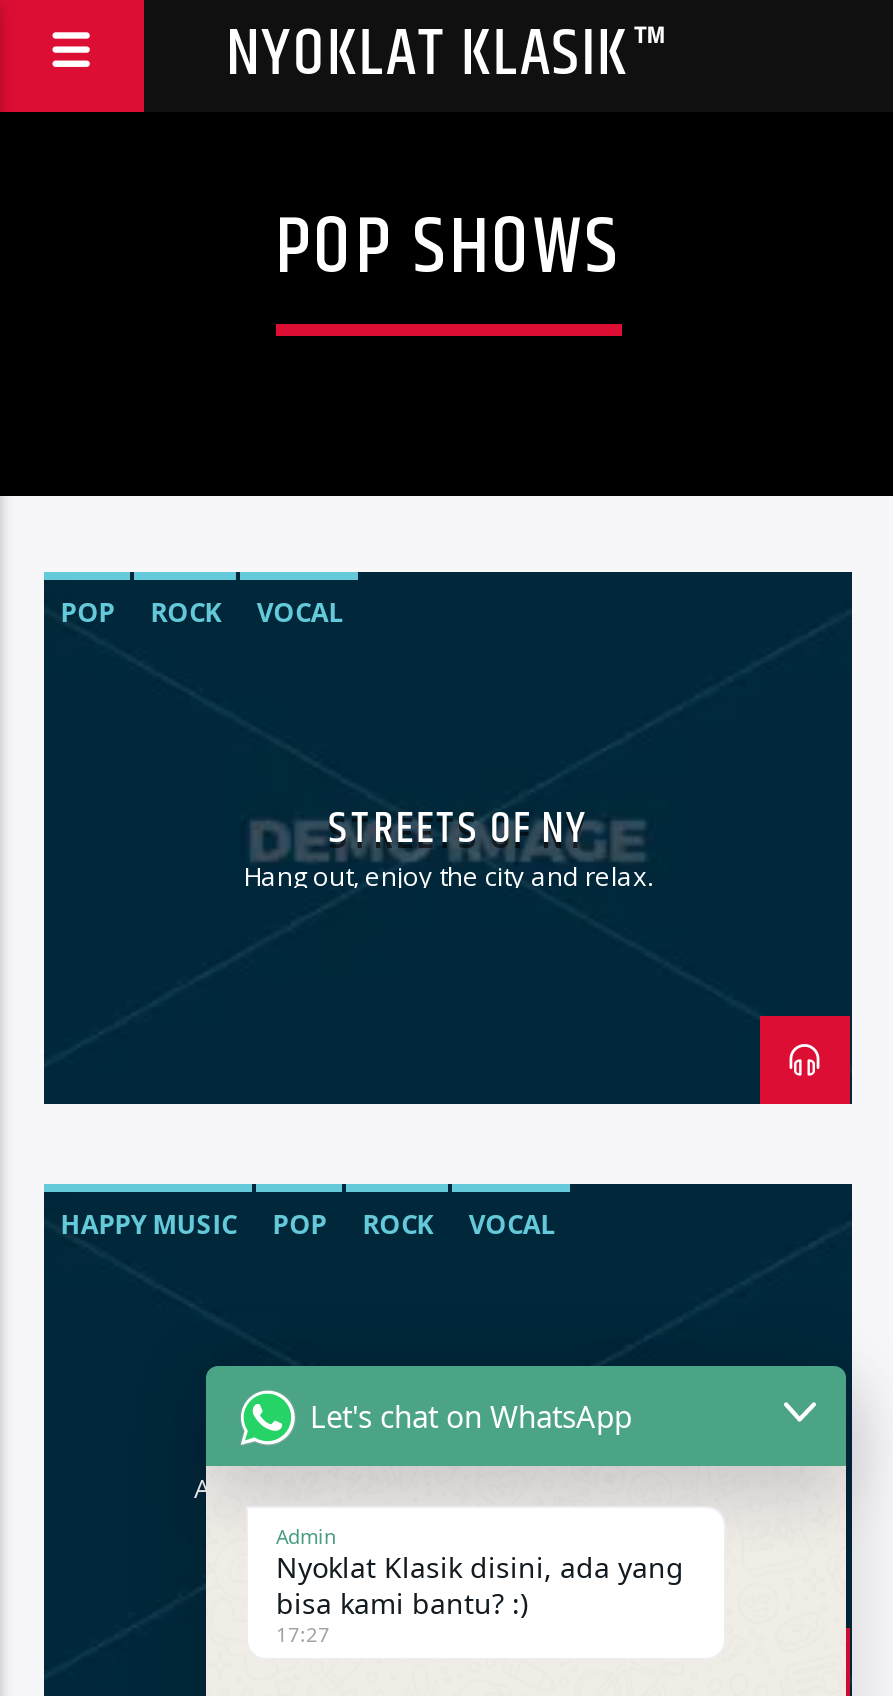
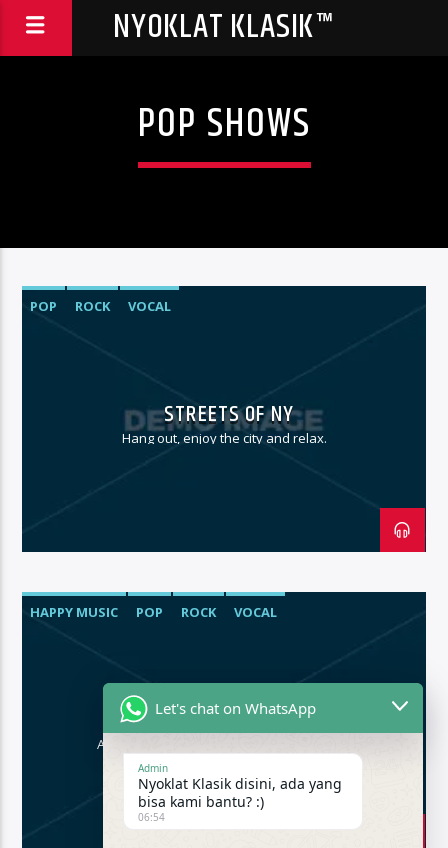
[276,1620,330,1648] 17:27 -> [138,810,165,824] 06:54

